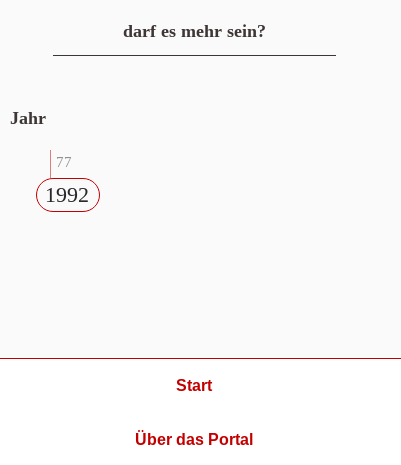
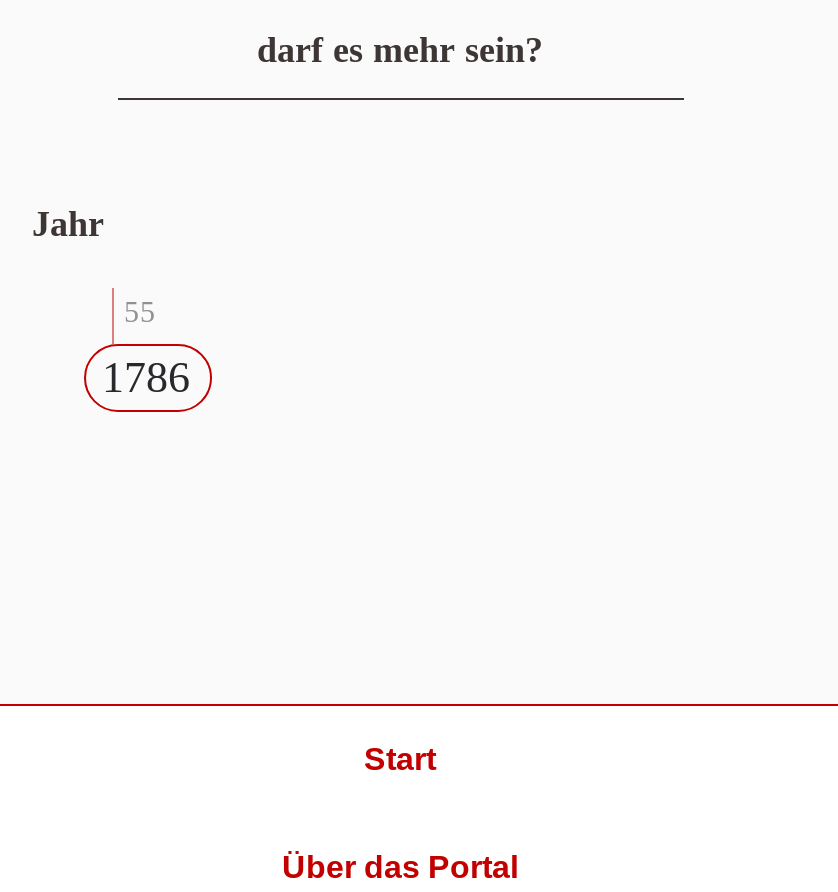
[56,154,72,170] 77 -> [124,296,156,328] 55
[45,182,89,207] 1992 -> [102,352,190,402] 1786

